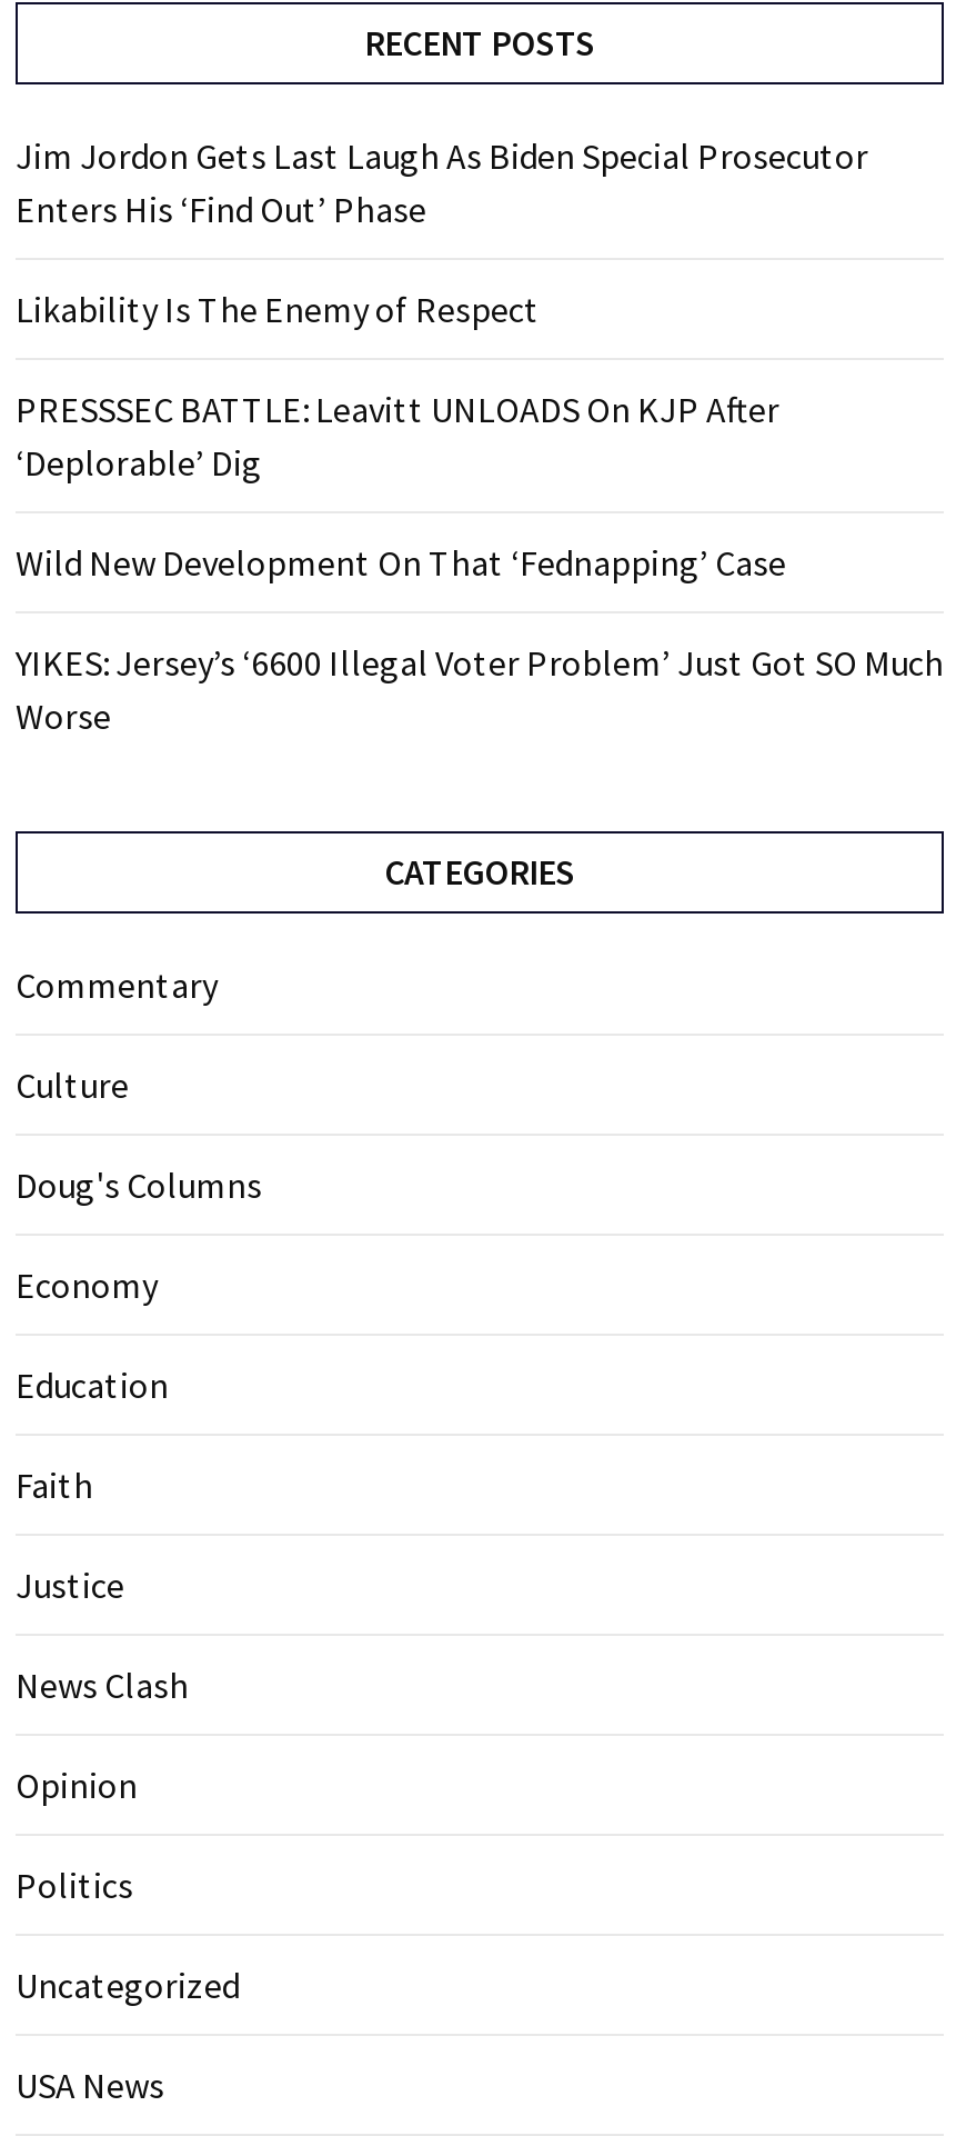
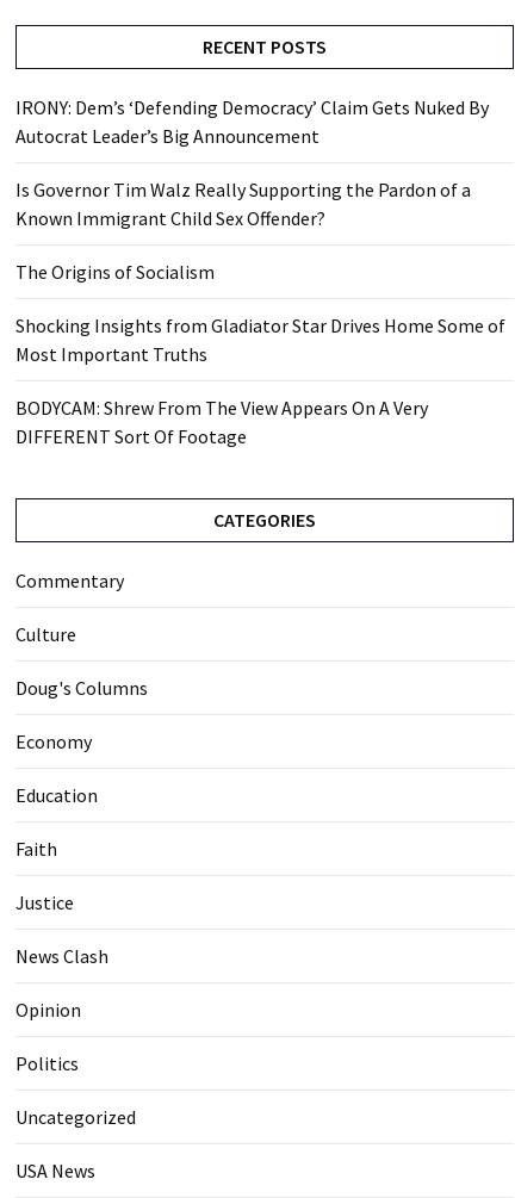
[16,132,868,230] Jim Jordon Gets Last Laugh As Biden Special Prosecutor | Enters His ‘Find Out’ Phase -> [15,95,489,147] IRONY: Dem’s ‘Defending Democracy’ Claim Gets Nuked By | Autocrat Leader’s Big Announcement
[16,286,540,330] Likability Is The Enemy of Respect -> [15,177,471,230] Is Governor Tim Walz Really Supporting the Pardon of a | Known Immigrant Child Sex Offender?
[16,386,779,484] PRESSSEC BATTLE: Leavitt UNLOADS On KJP After | ‘Deplorable’ Dig -> [15,259,215,283] The Origins of Socialism
[16,539,786,584] Wild New Development On That ‘Fednapping’ Case -> [15,313,505,365] Shocking Insights from Gladiator Star Drives Home Some of | Most Important Truths
[16,639,944,737] YIKES: Jersey’s ‘6600 Illegal Voter Problem’ Just Got SO Much | Worse -> [15,395,428,448] BODYCAM: Shrew From The View Appears On A Very | DIFFERENT Sort Of Footage

